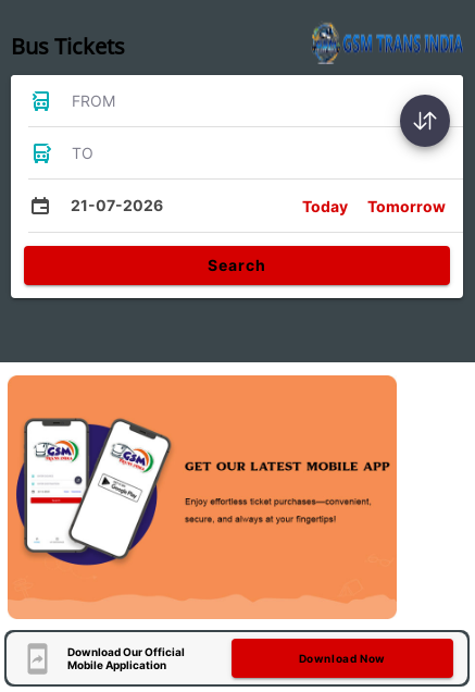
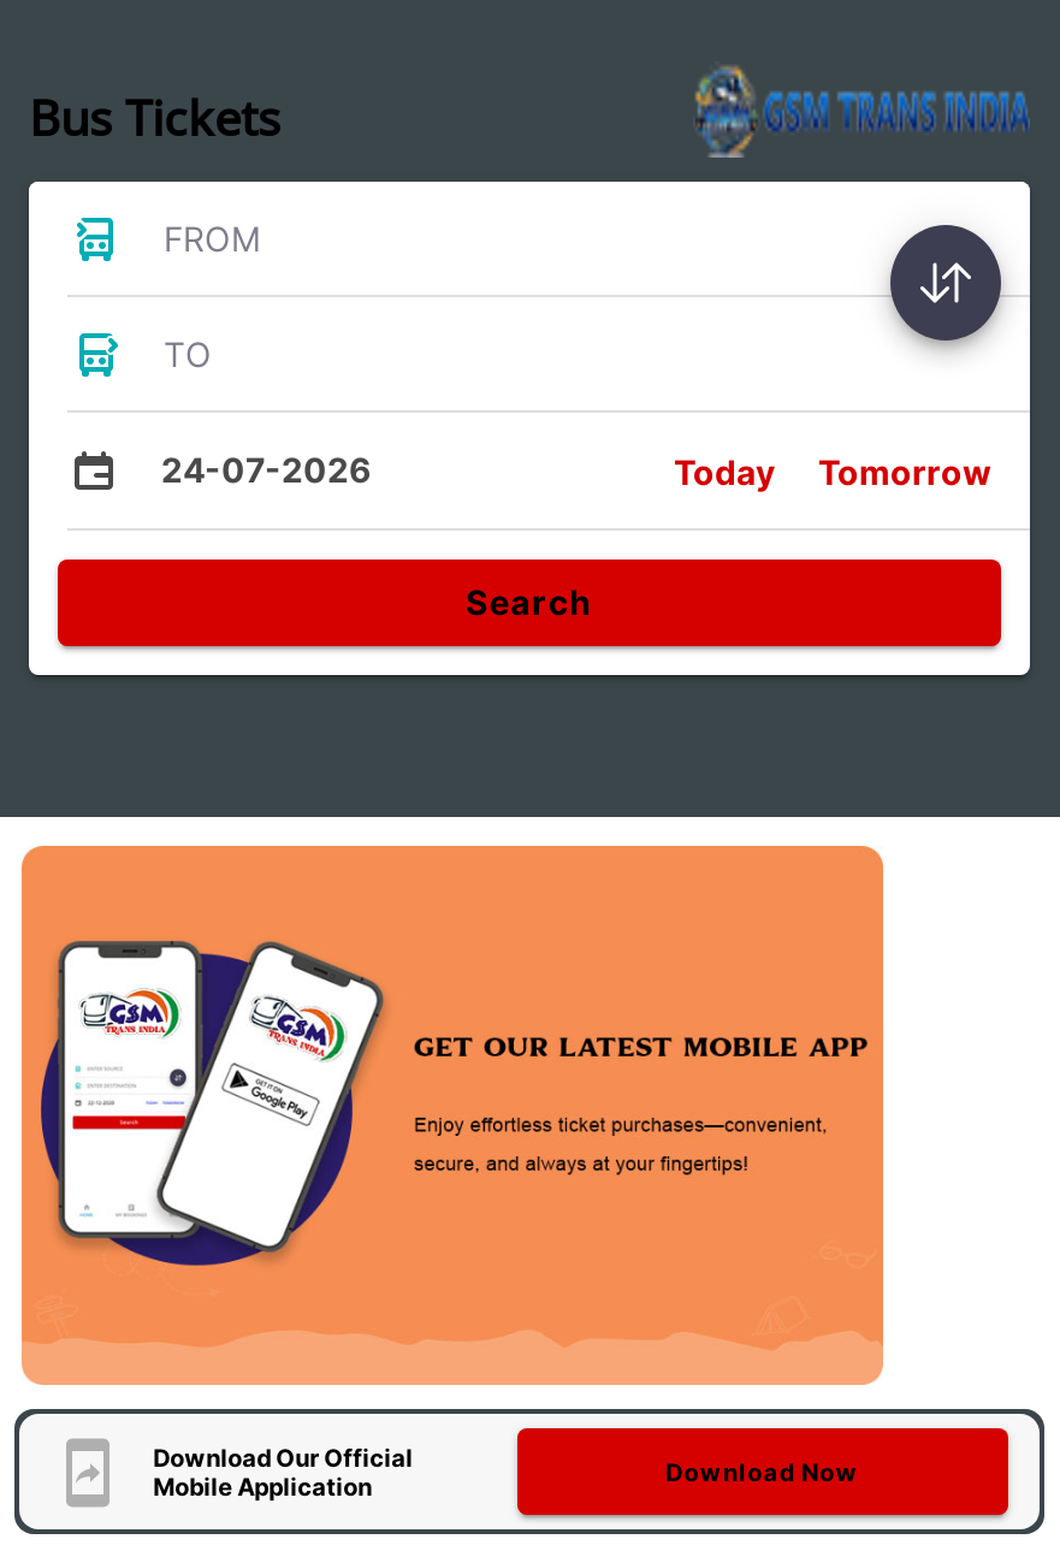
[71,196,163,214] 21-07-2026 -> [161,449,371,490] 24-07-2026

